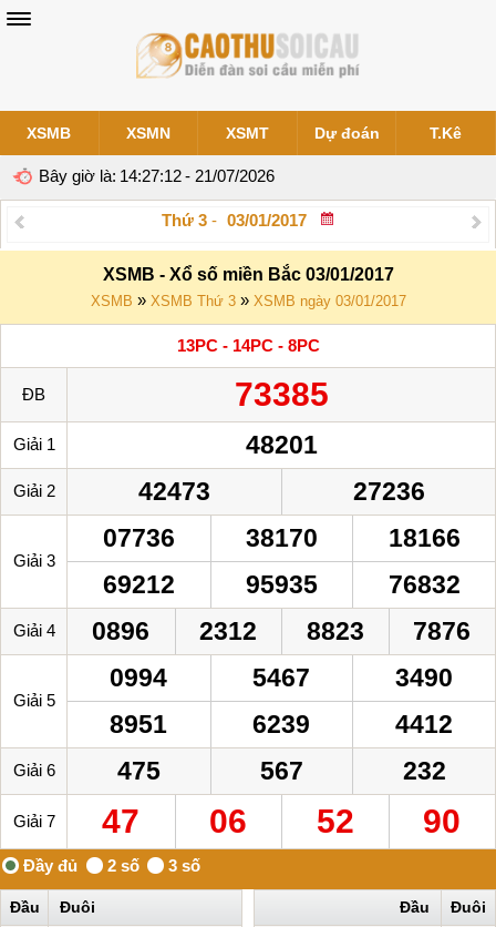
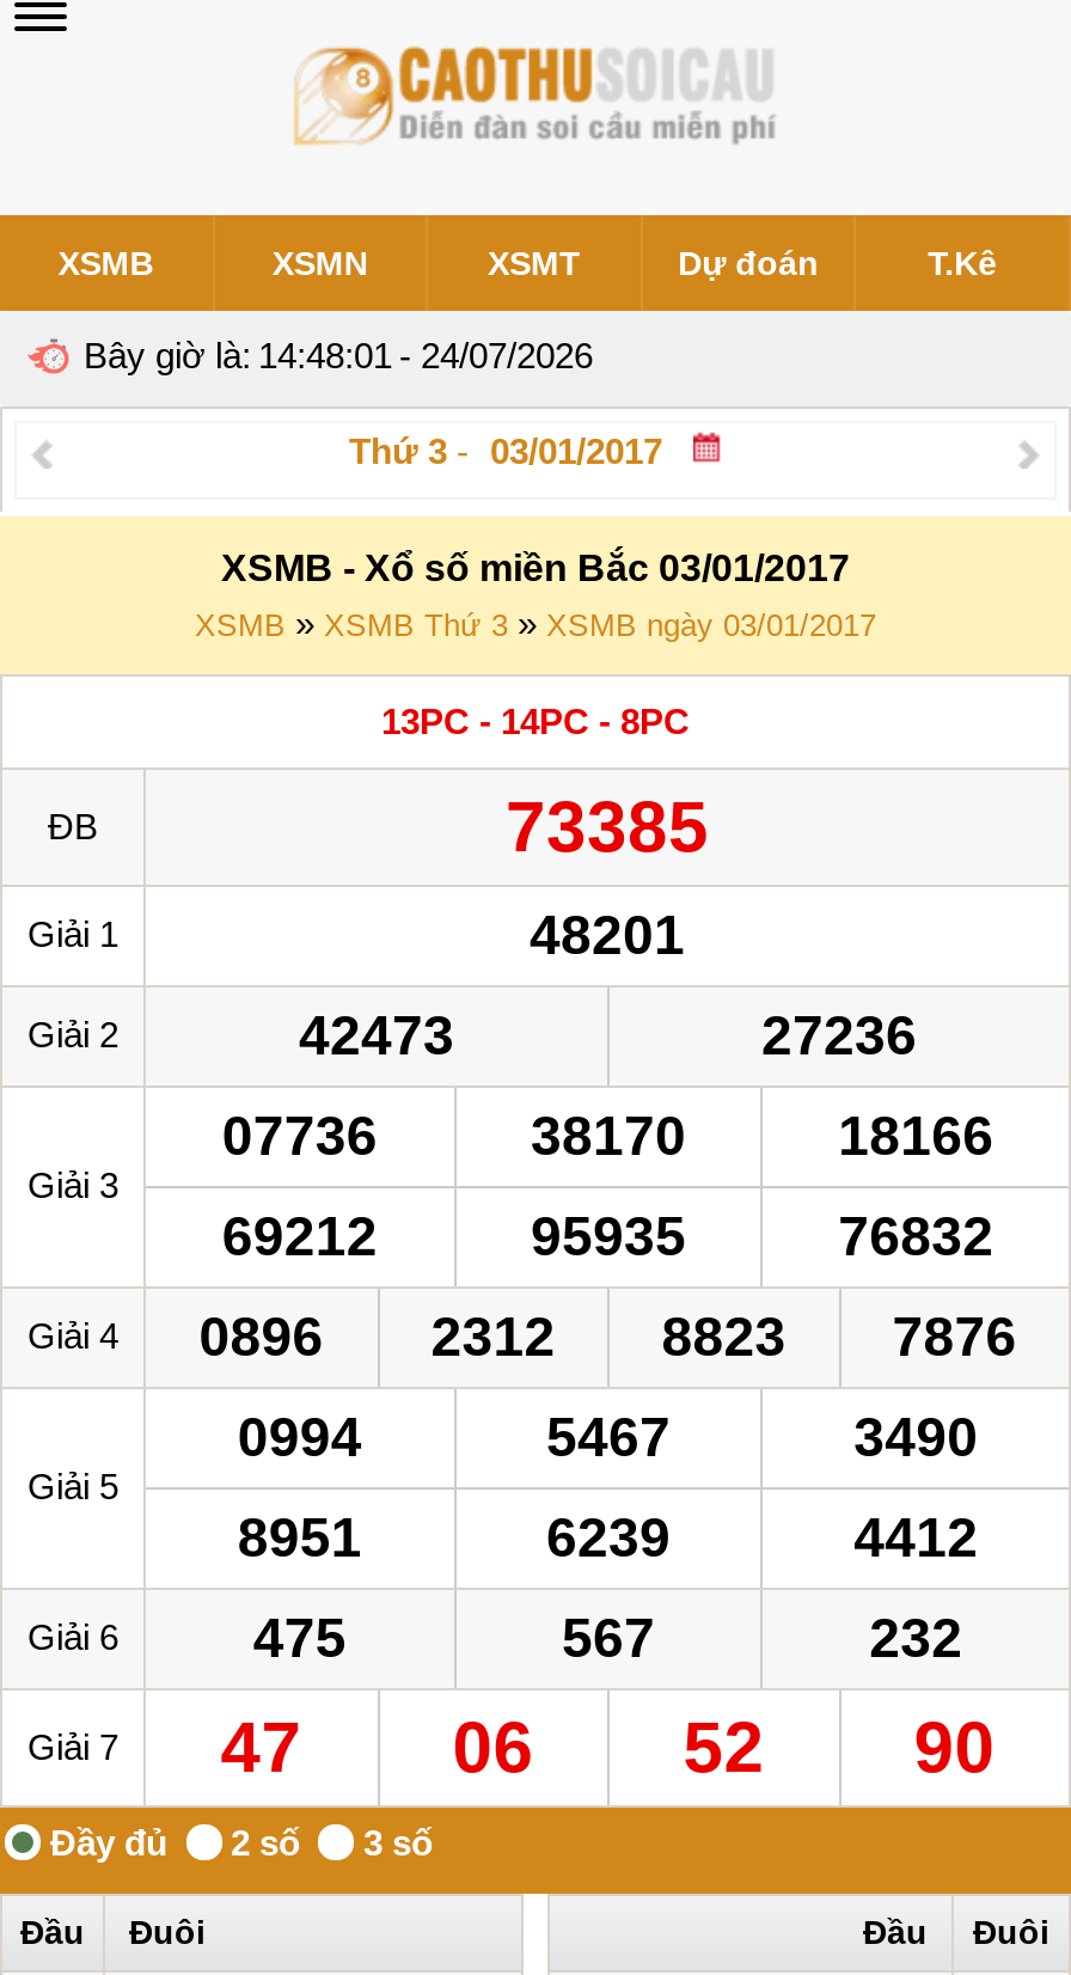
[39,167,275,186] Bây giờ là: 14:27:12 - 21/07/2026 -> [84,336,593,377] Bây giờ là: 14:48:01 - 24/07/2026

